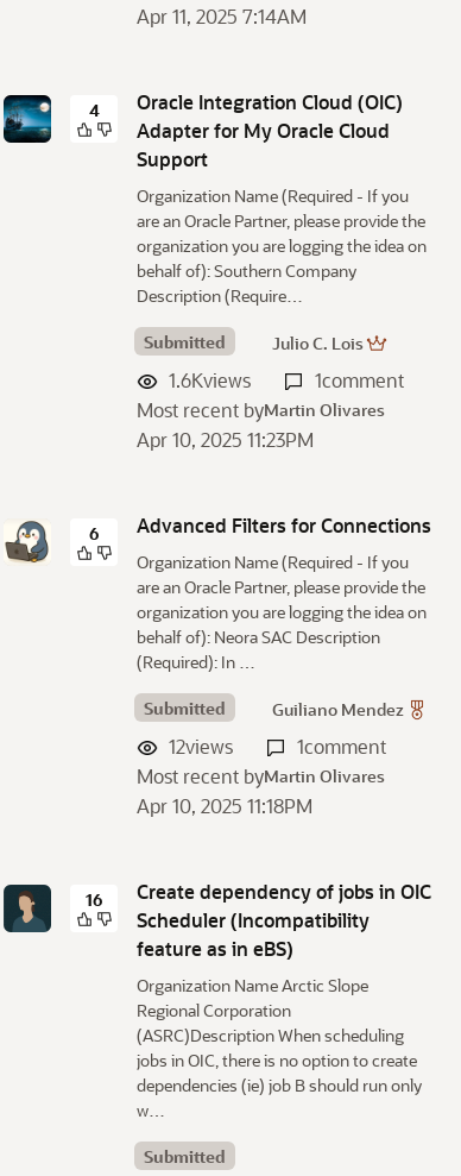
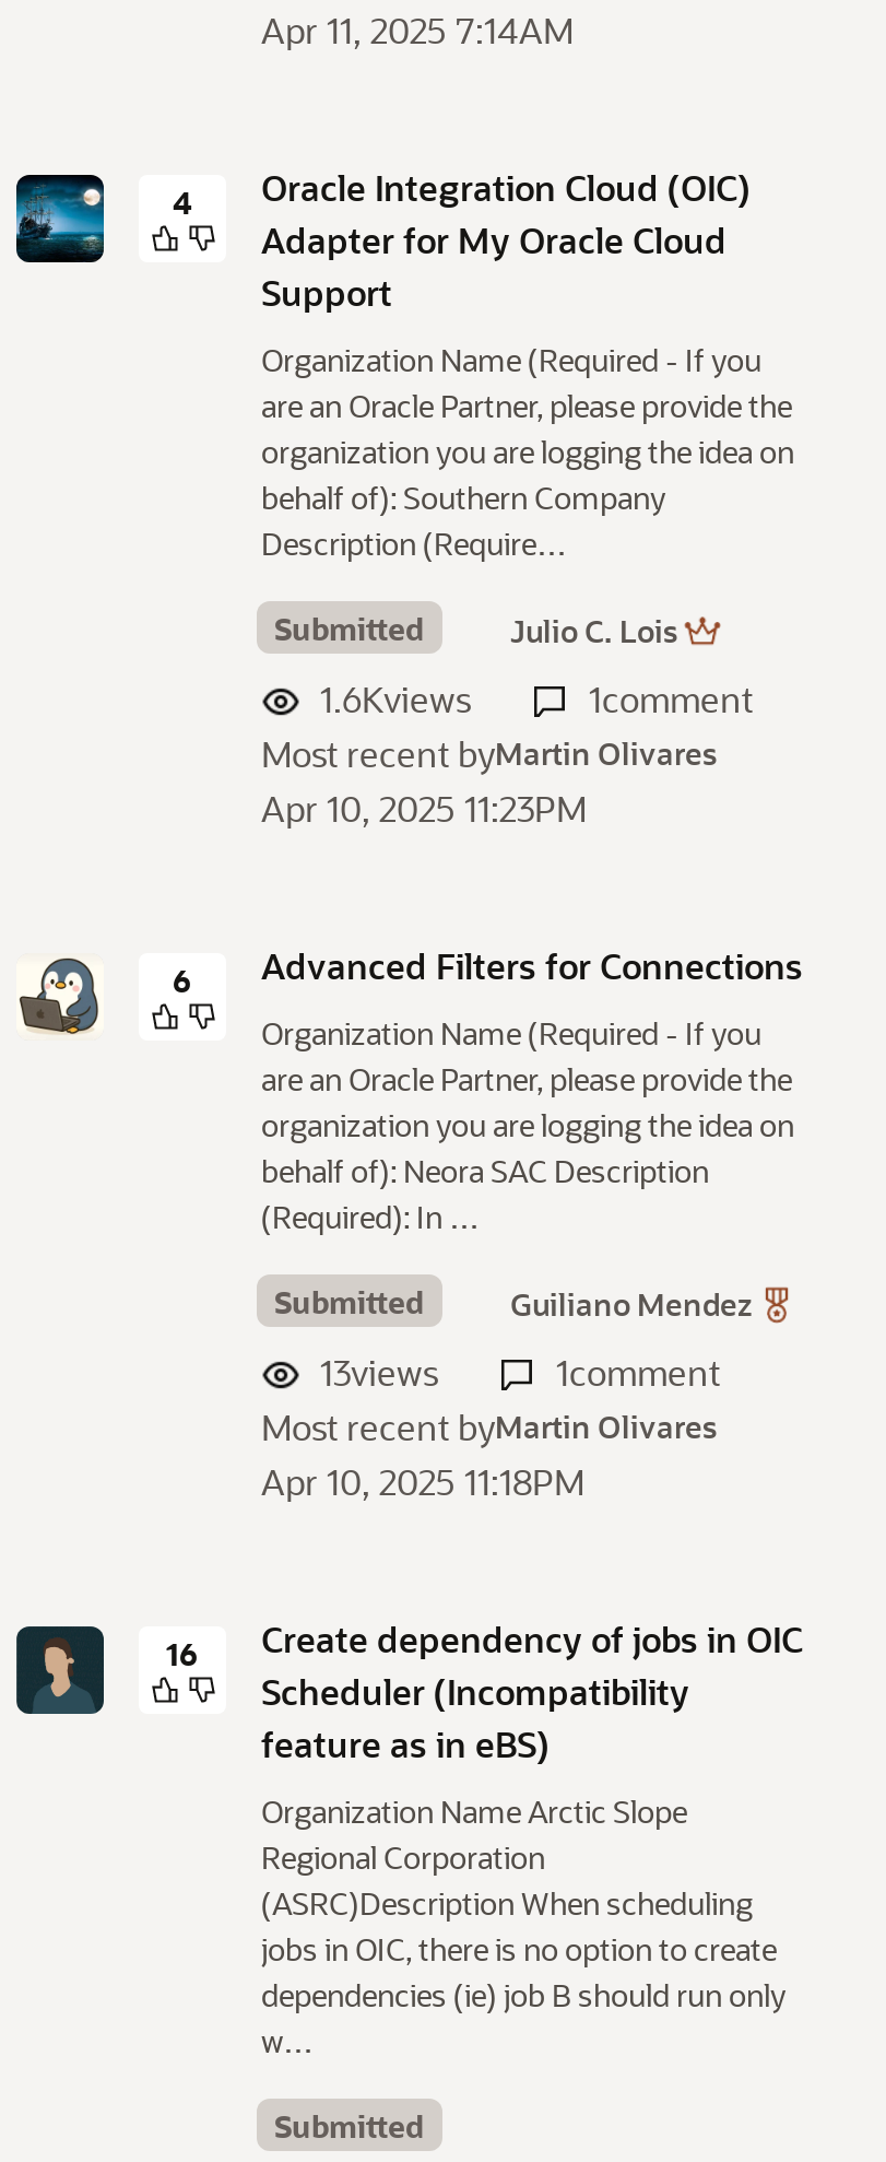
[169,733,233,758] 12views -> [320,1348,438,1394] 13views

